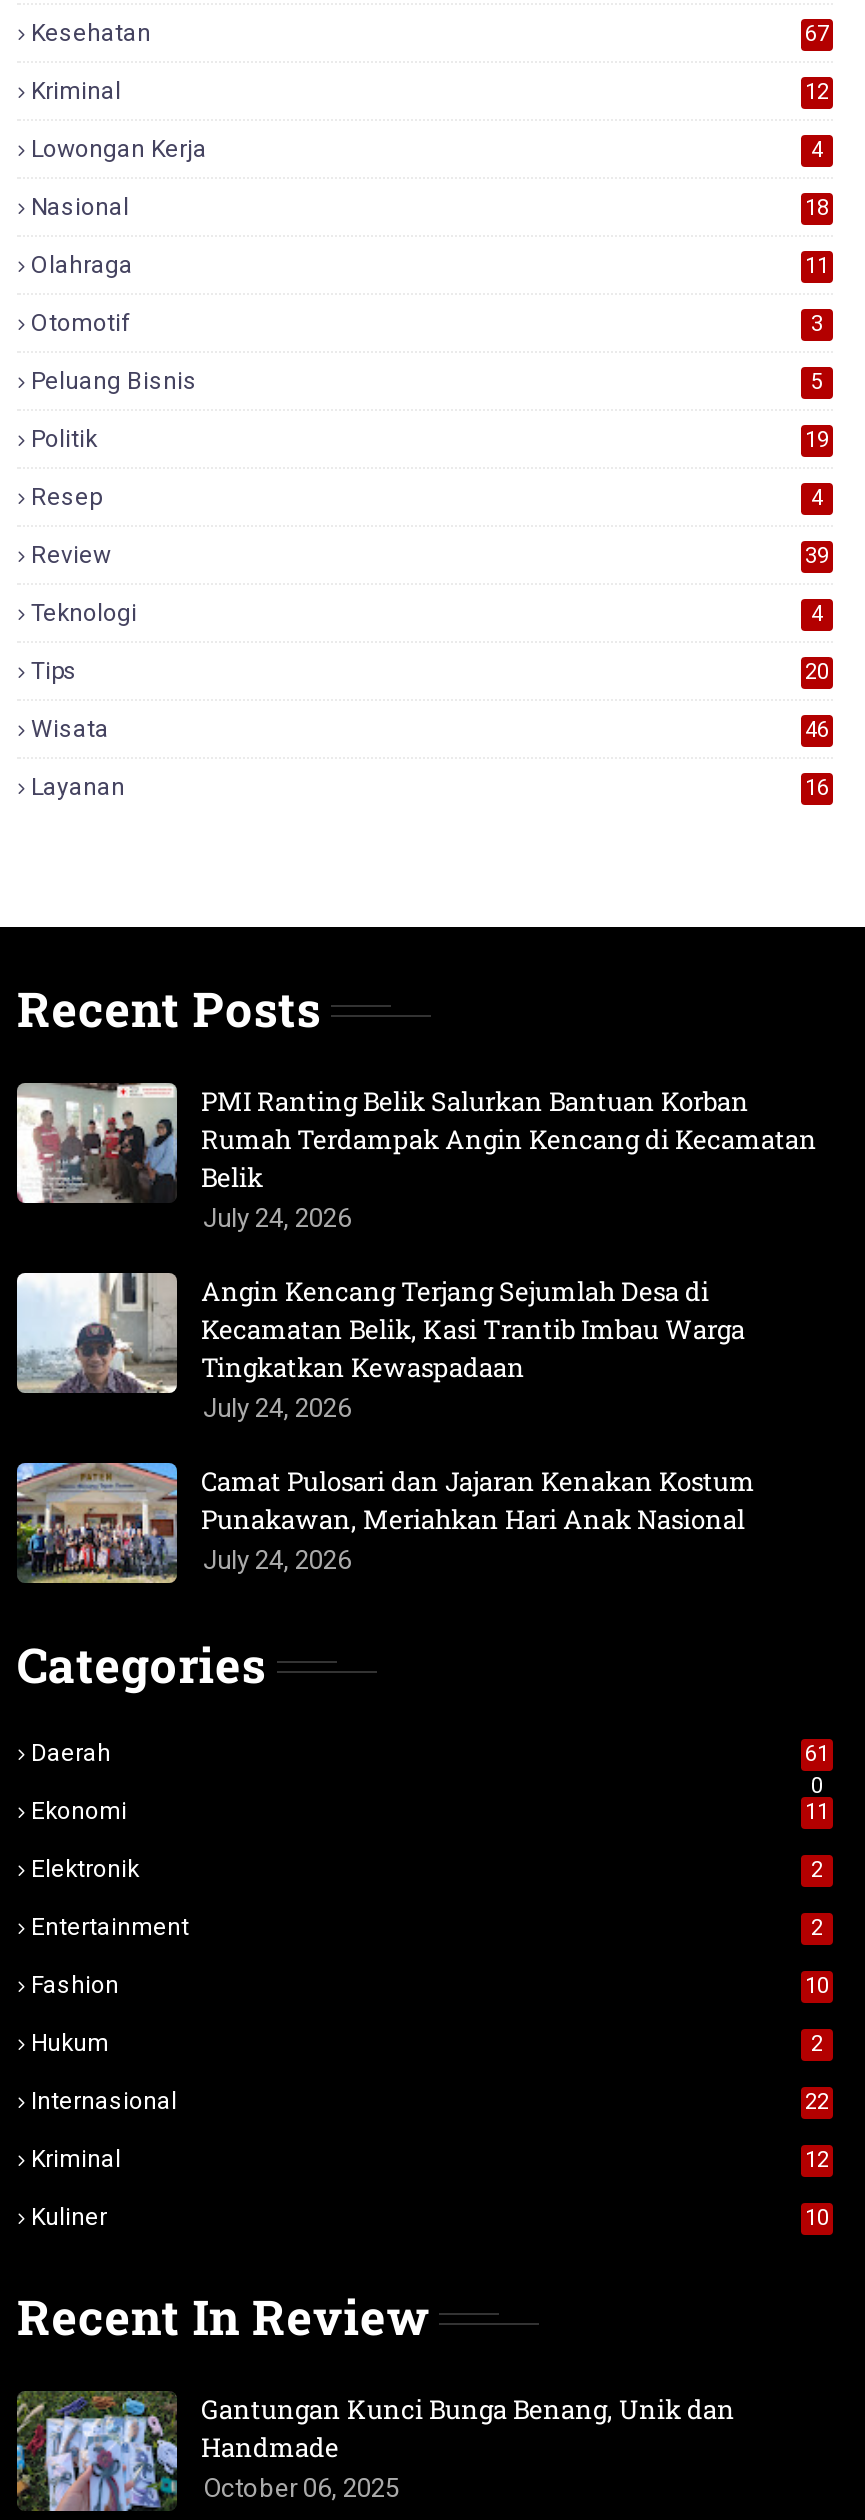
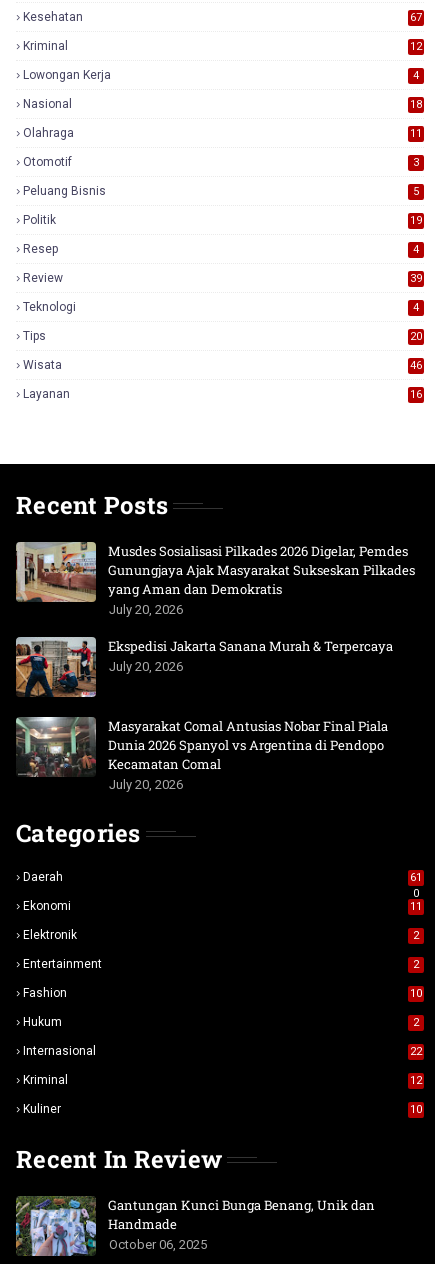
[15,1083,817,1233] [image] | PMI Ranting Belik Salurkan Bantuan Korban | Rumah Terdampak Angin Kencang di Kecamatan | Belik | July 24, 2026 -> [15,542,415,617] [image] | Musdes Sosialisasi Pilkades 2026 Digelar, Pemdes | Gunungjaya Ajak Masyarakat Sukseskan Pilkades | yang Aman dan Demokratis | July 20, 2026
[15,1273,745,1423] [image] | Angin Kencang Terjang Sejumlah Desa di | Kecamatan Belik, Kasi Trantib Imbau Warga | Tingkatkan Kewaspadaan | July 24, 2026 -> [15,637,393,697] [image] | Ekspedisi Jakarta Sanana Murah & Terpercaya | July 20, 2026
[17,1433,755,1585] [image] | Camat Pulosari dan Jajaran Kenakan Kostum | Punakawan, Meriahkan Hari Anak Nasional | July 24, 2026 -> [15,716,388,792] [image] | Masyarakat Comal Antusias Nobar Final Piala | Dunia 2026 Spanyol vs Argentina di Pendopo | Kecamatan Comal | July 20, 2026

